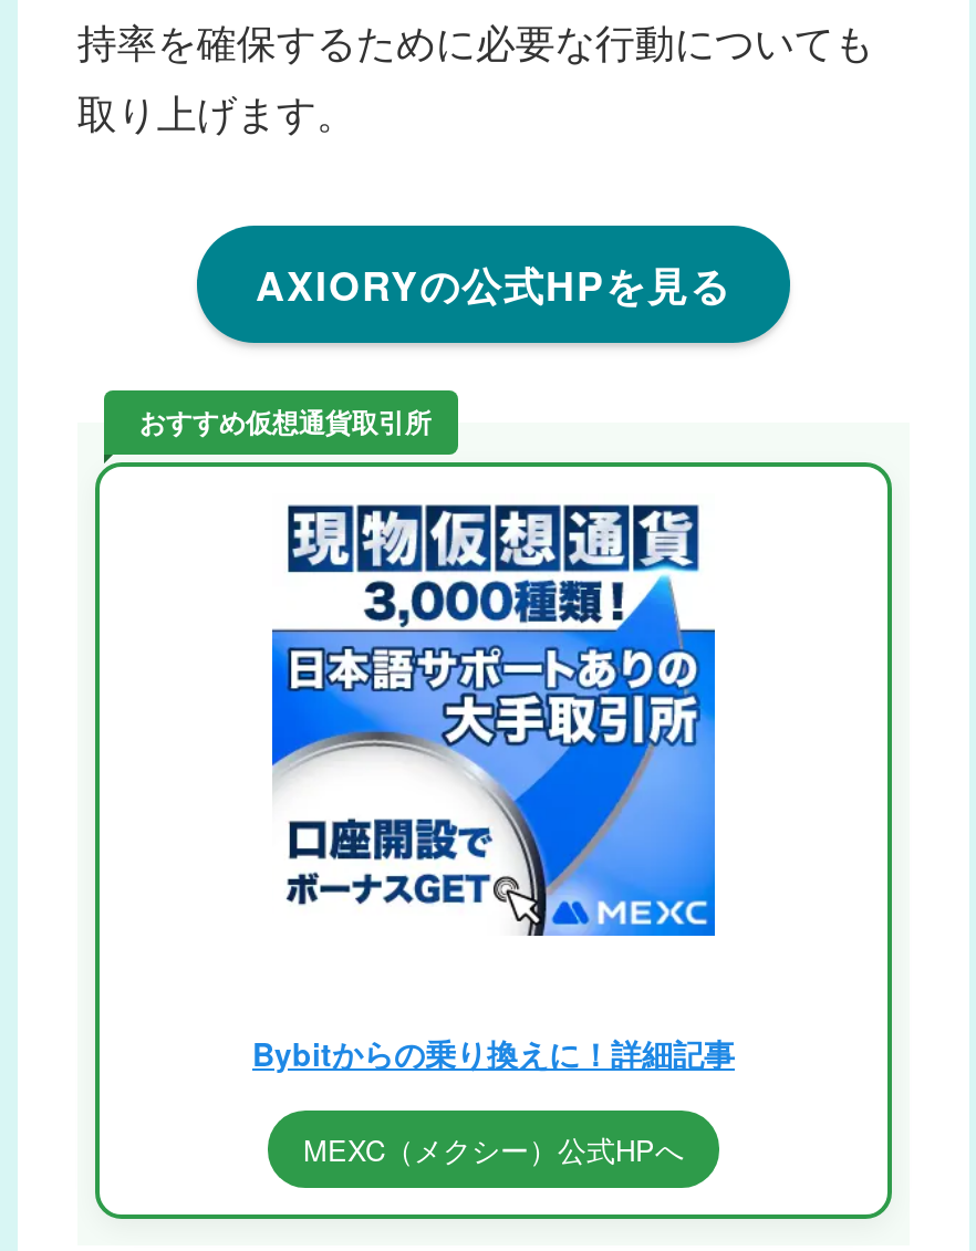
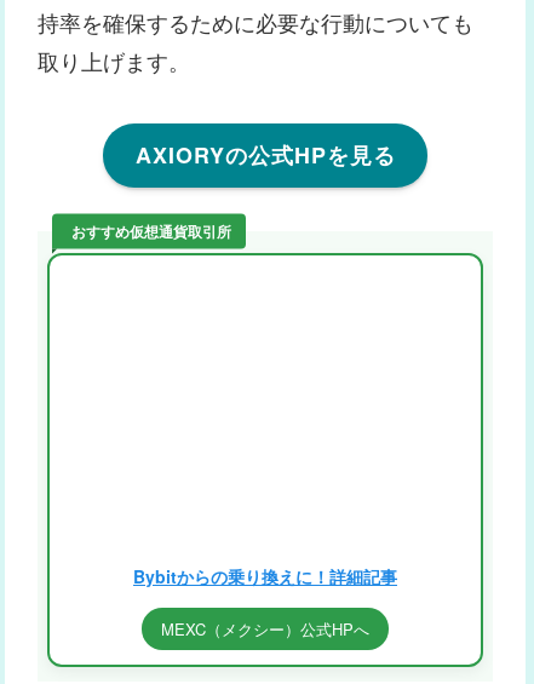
[270,502,717,938] [image] -> none

